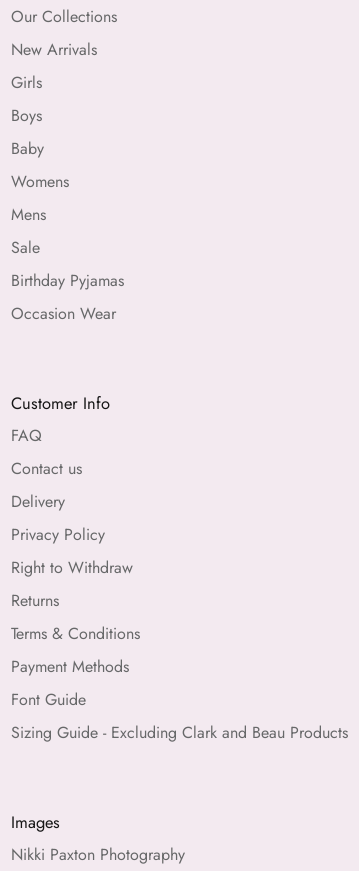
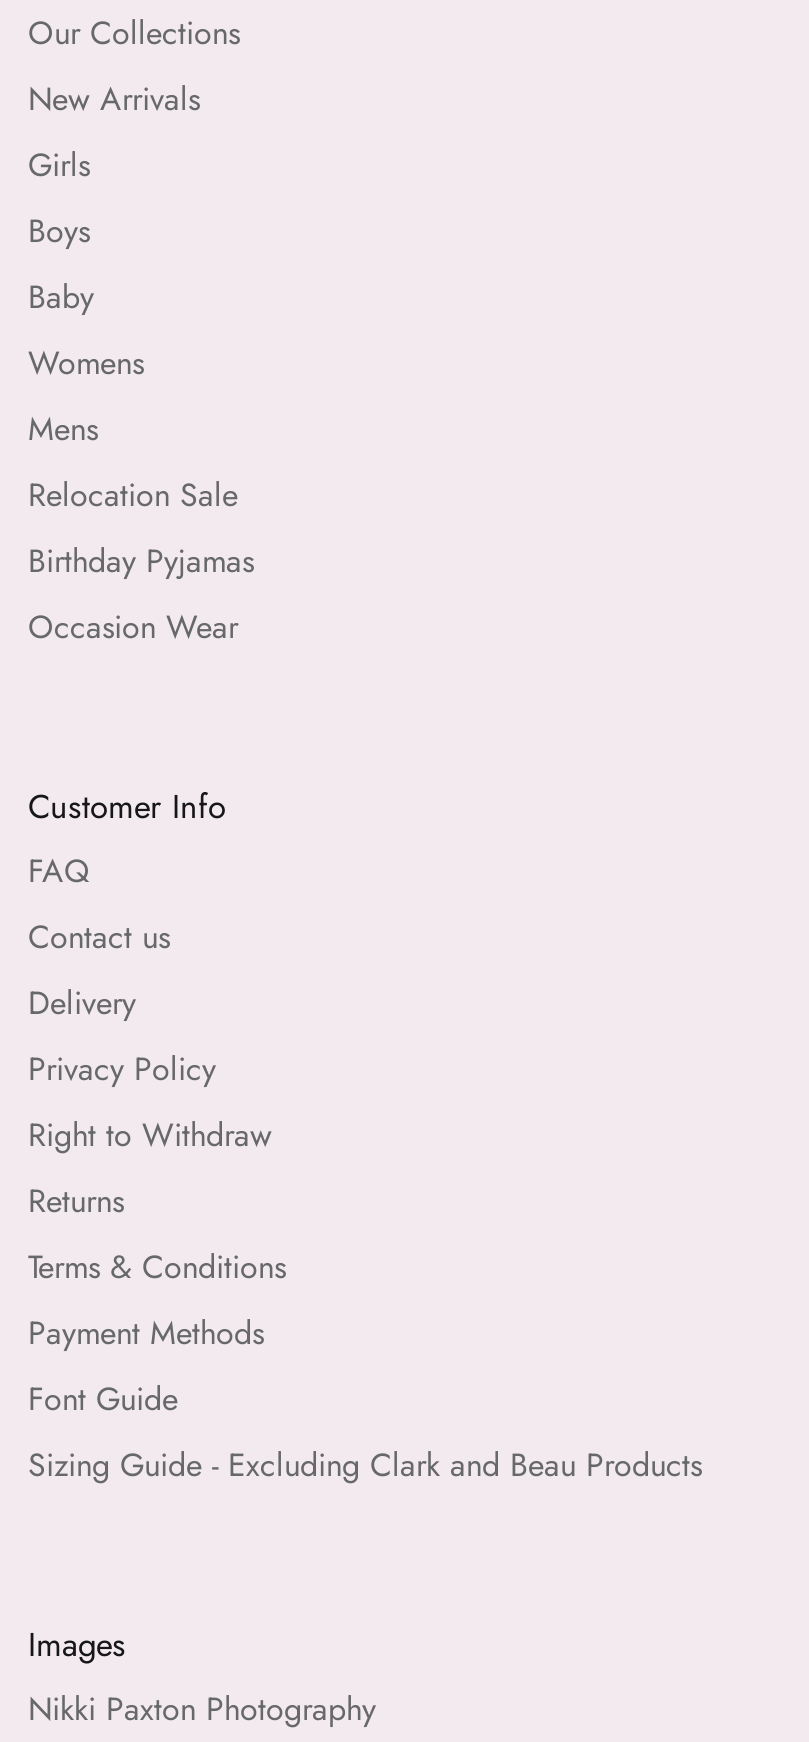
[11,236,40,259] Sale -> [28,472,238,518] Relocation Sale

